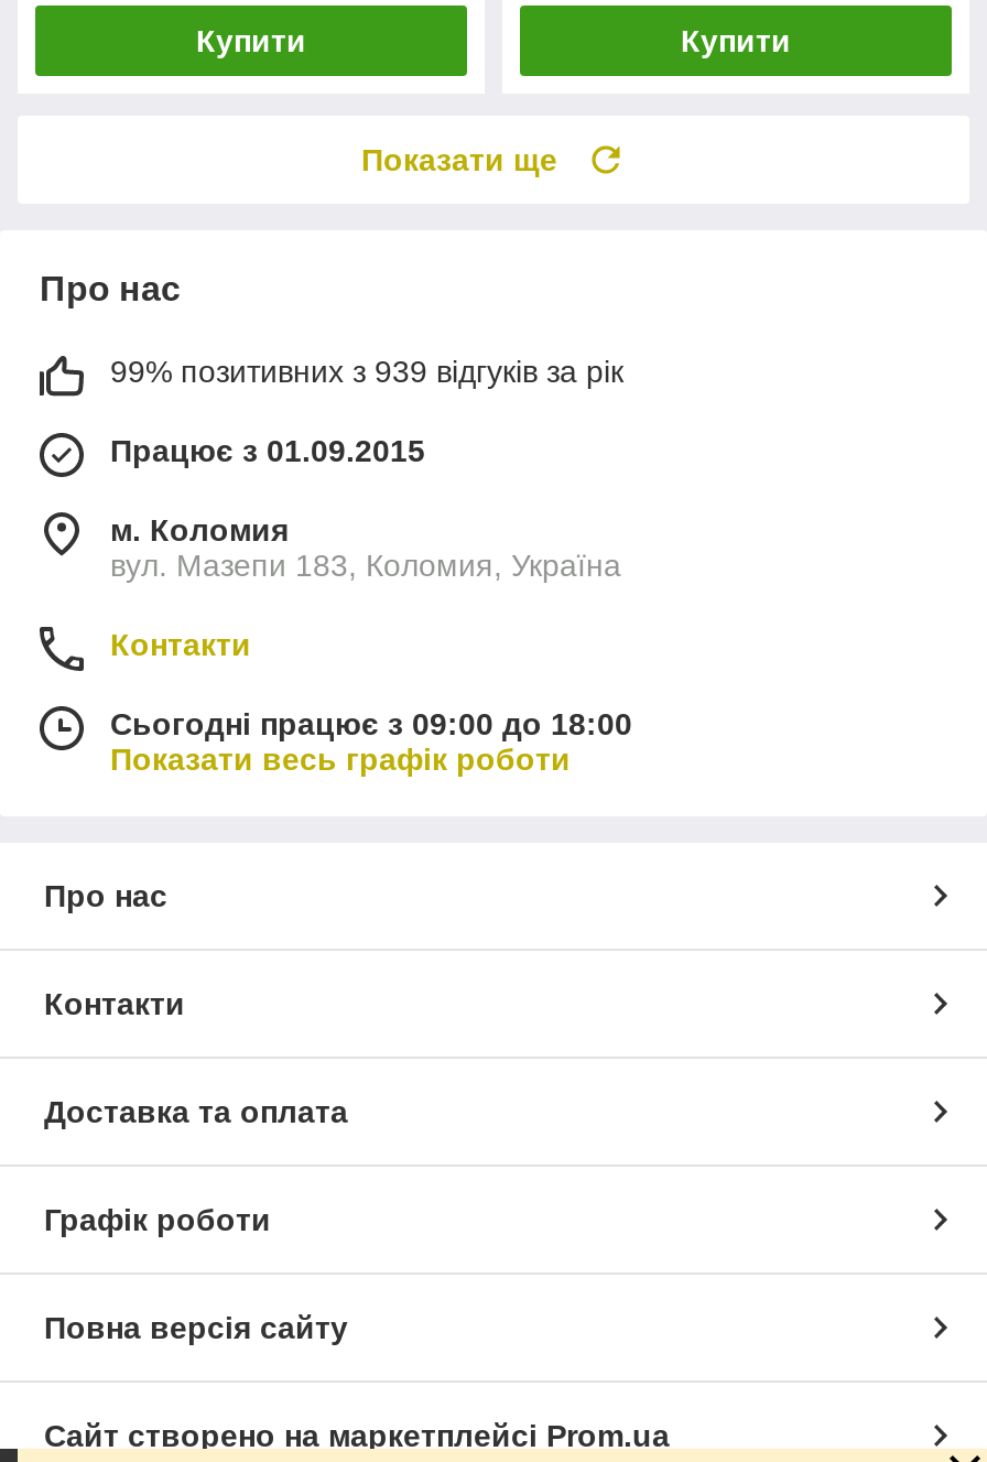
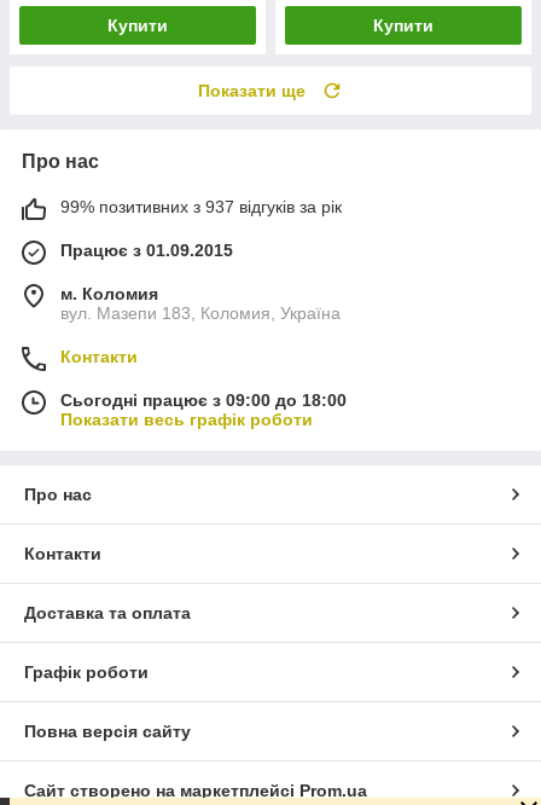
[110,353,623,388] 99% позитивних з 939 відгуків за рік -> [60,197,342,216] 99% позитивних з 937 відгуків за рік

